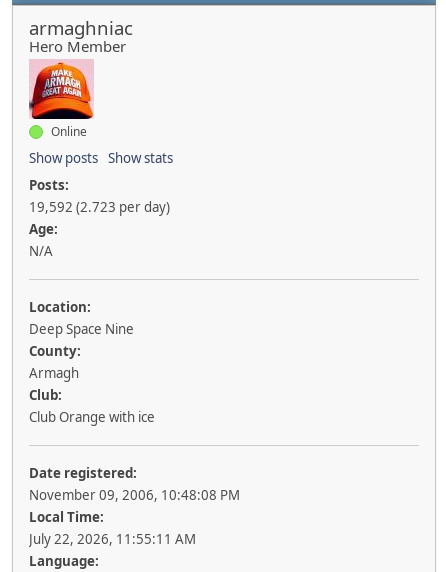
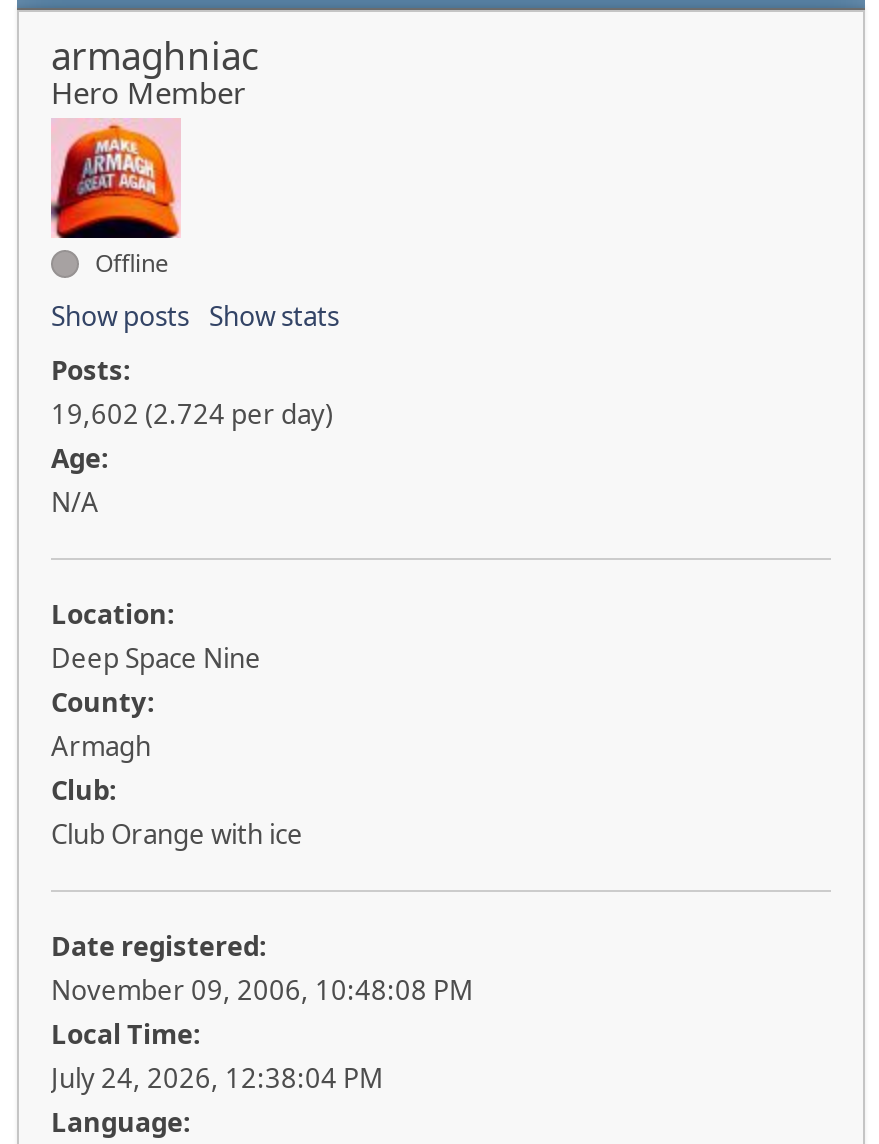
[48,123,87,140] Online -> [89,246,169,280] Offline
[29,198,170,216] 19,592 (2.723 per day) -> [51,396,333,432] 19,602 (2.724 per day)
[29,530,196,548] July 22, 2026, 11:55:11 AM -> [51,1060,383,1096] July 24, 2026, 12:38:04 PM

